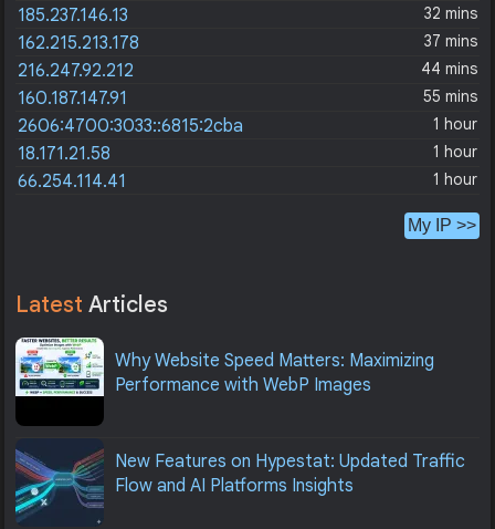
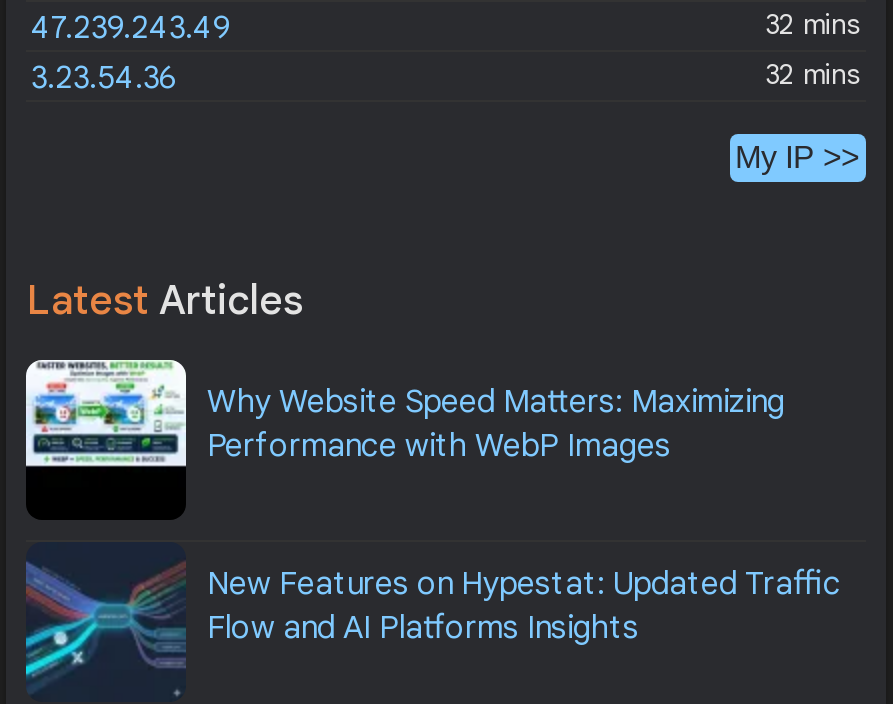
[18,5,129,27] 185.237.146.13 -> [31,8,231,48] 47.239.243.49
[18,31,477,193] 162.215.213.178 | 37 mins | 216.247.92.212 | 44 mins | 160.187.147.91 | 55 mins | 2606:4700:3033::6815:2cba | 1 hour | 18.171.21.58 | 1 hour | 66.254.114.41 | 1 hour -> [31,56,861,98] 3.23.54.36 | 32 mins

